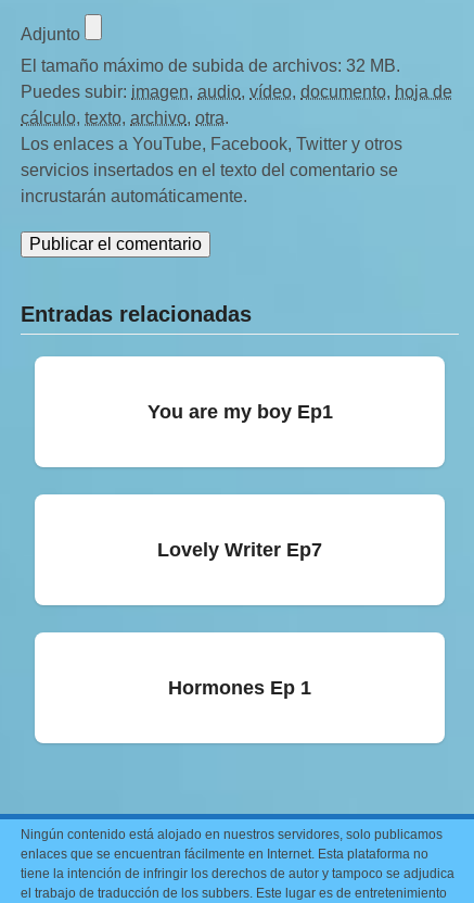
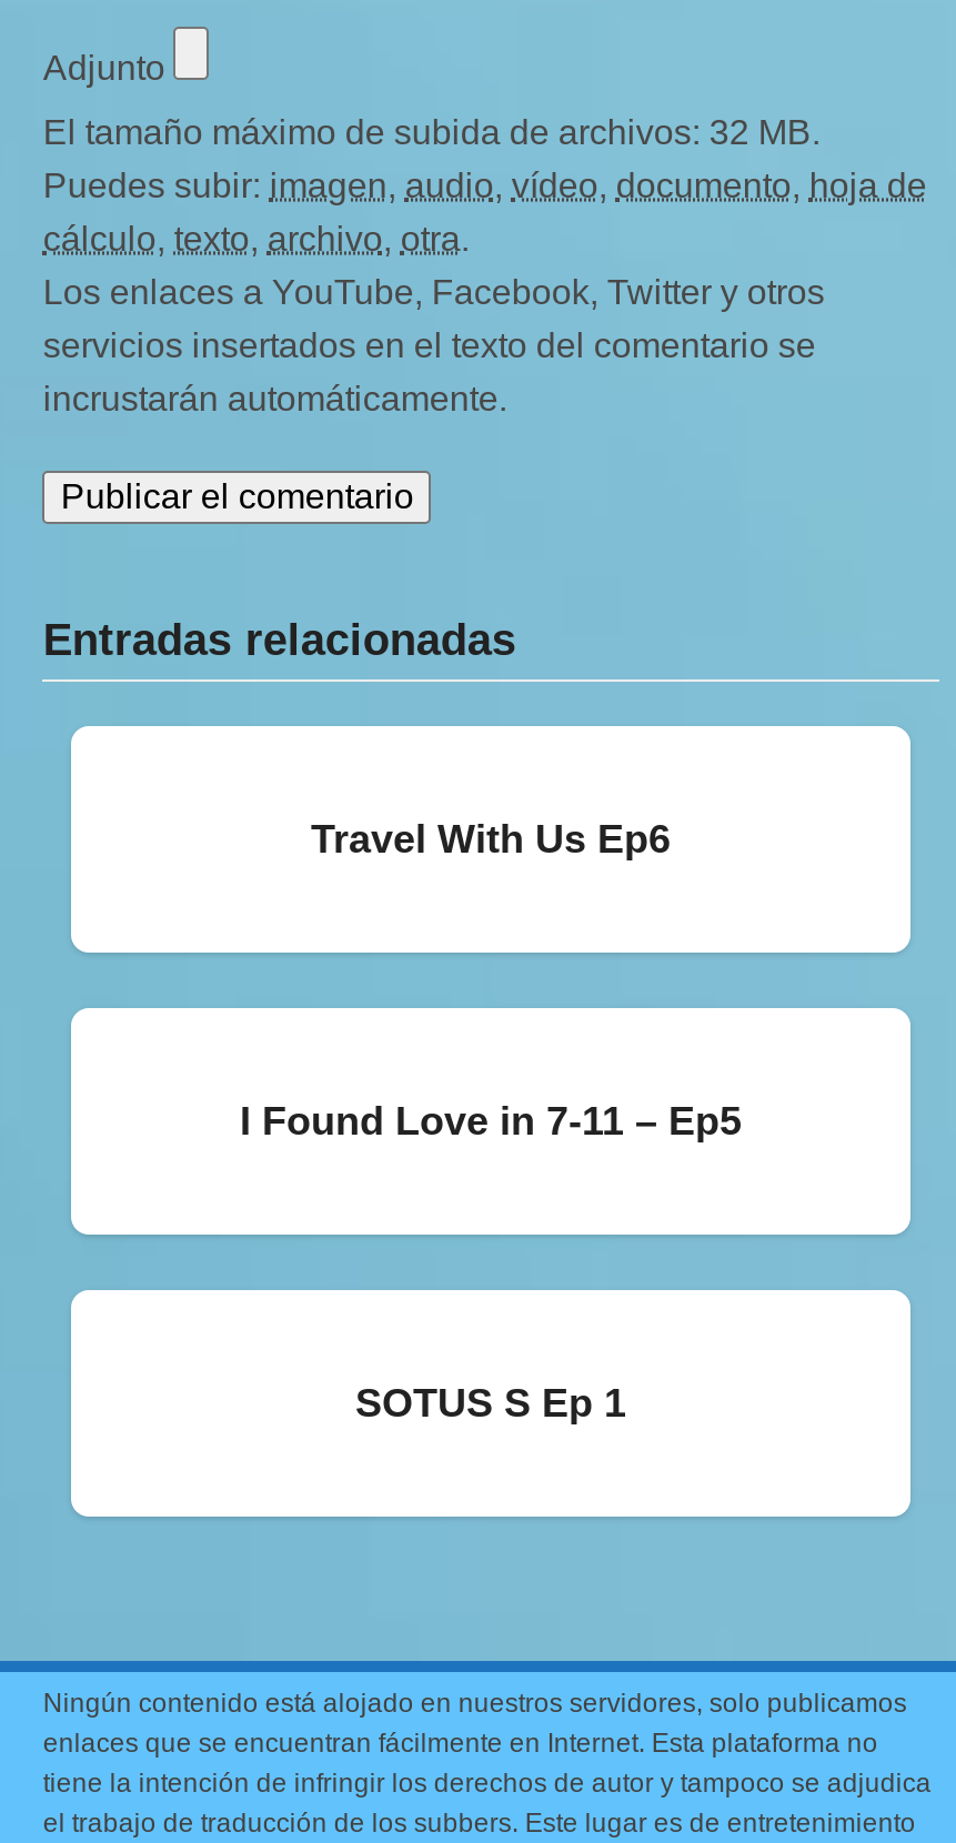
[147,401,332,423] You are my boy Ep1 -> [311,817,671,862] Travel With Us Ep6
[157,539,322,561] Lovely Writer Ep7 -> [240,1099,742,1144] I Found Love in 7-11 – Ep5
[168,677,311,699] Hormones Ep 1 -> [355,1381,626,1426] SOTUS S Ep 1

